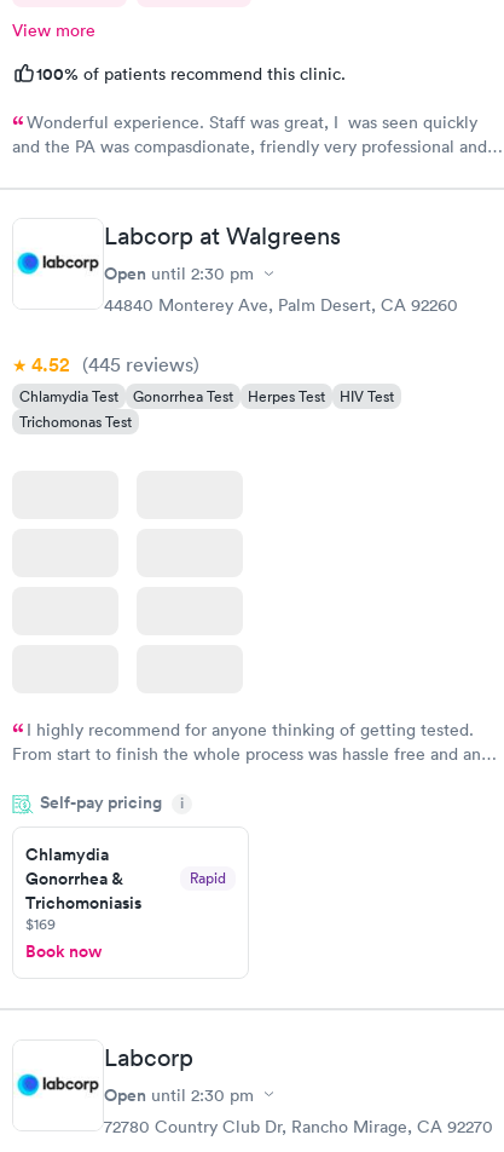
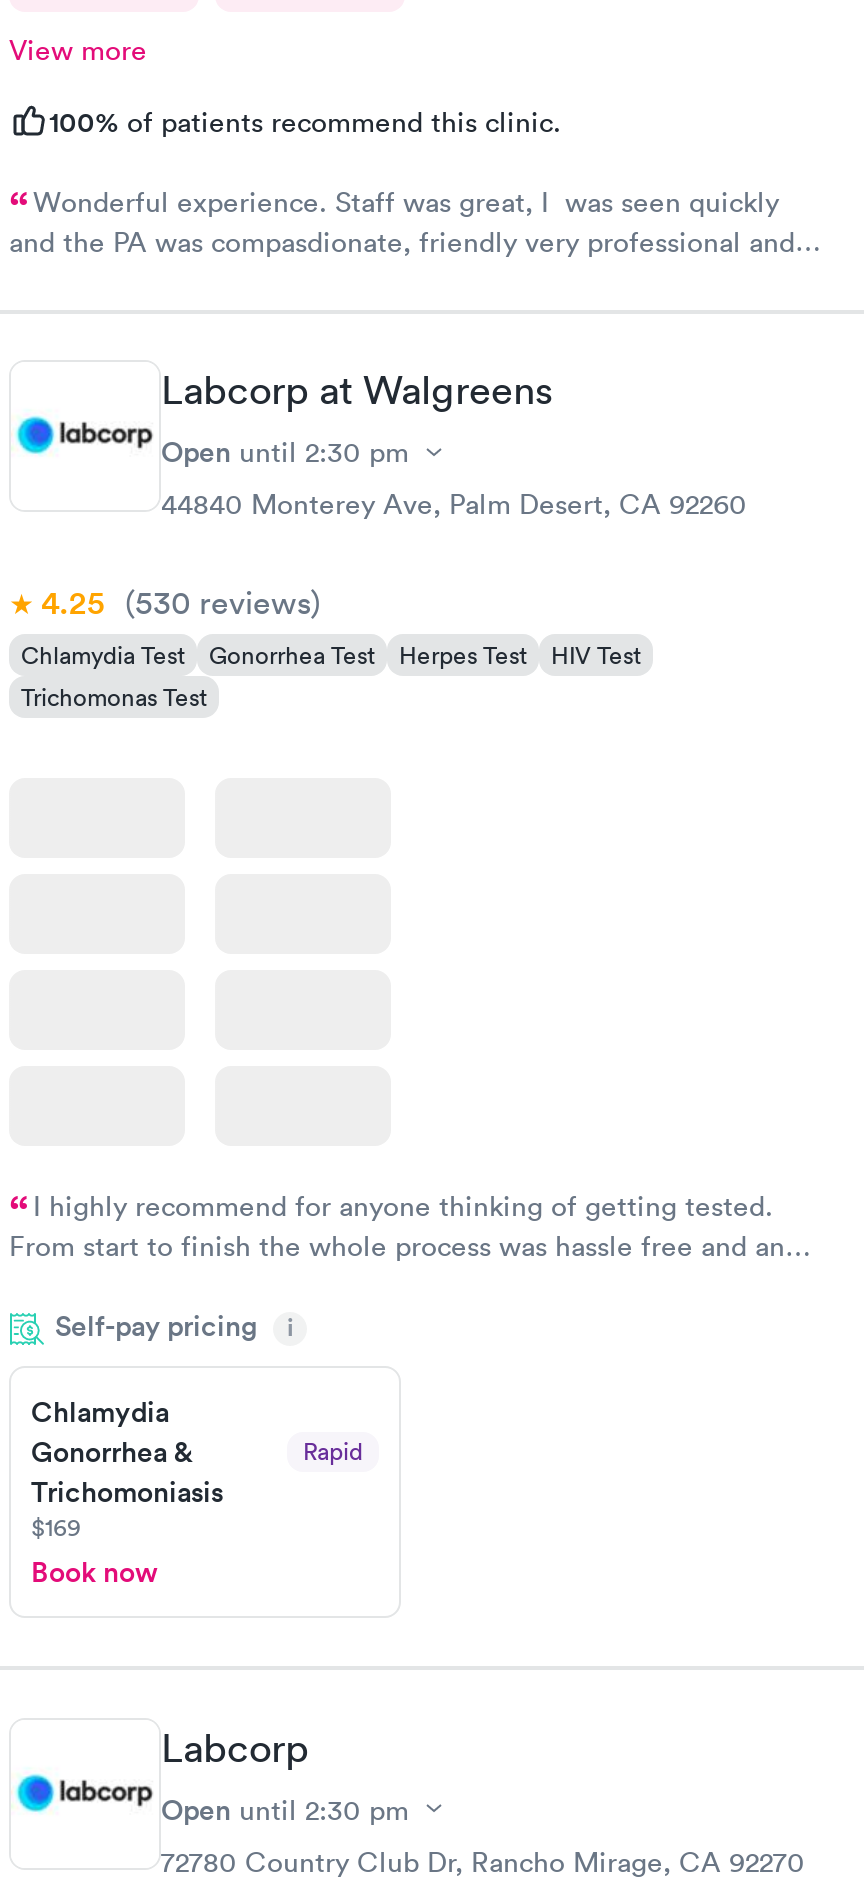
[31,352,199,378] 4.52 (445 reviews) -> [41,582,321,624] 4.25 (530 reviews)

